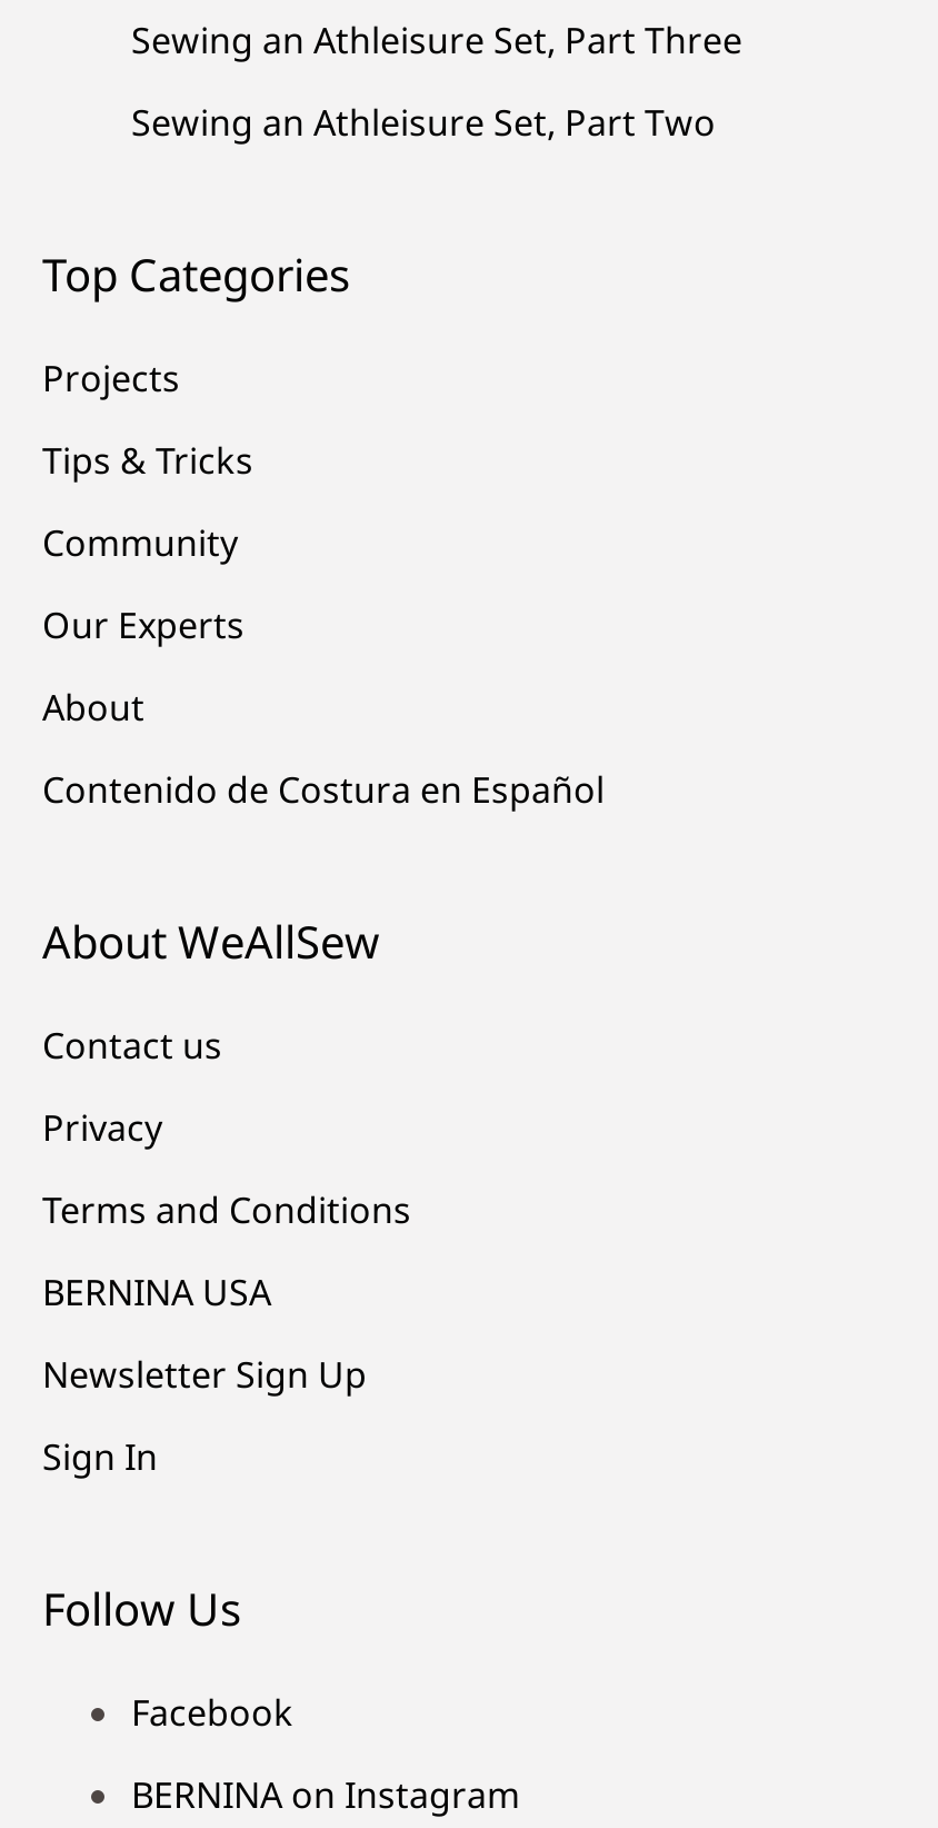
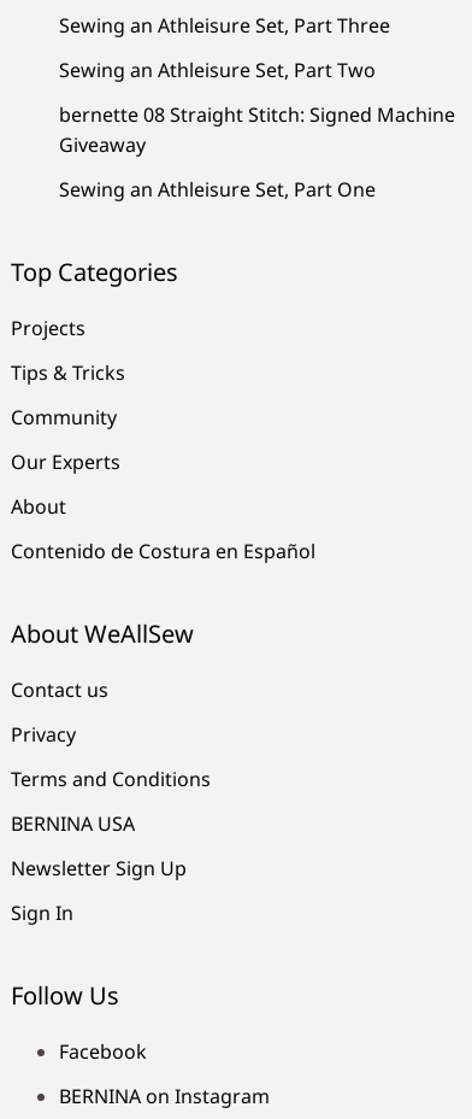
none -> [59,101,455,202] bernette 08 Straight Stitch: Signed Machine | Giveaway | Sewing an Athleisure Set, Part One

